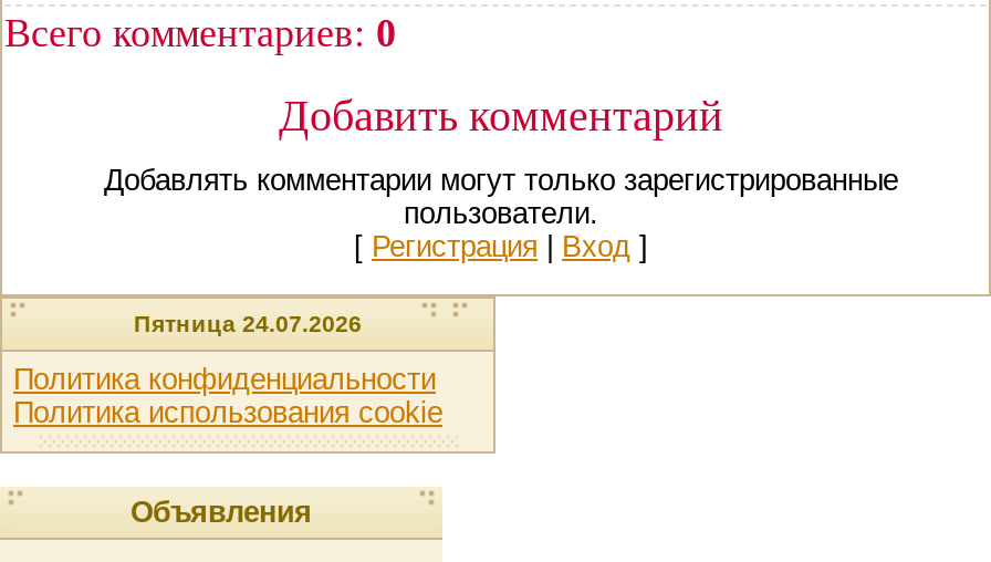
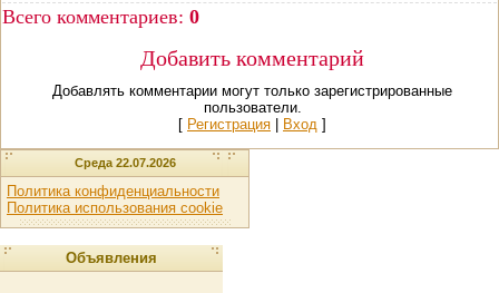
[134,310,362,336] Пятница 24.07.2026 -> [74,156,175,169] Среда 22.07.2026

